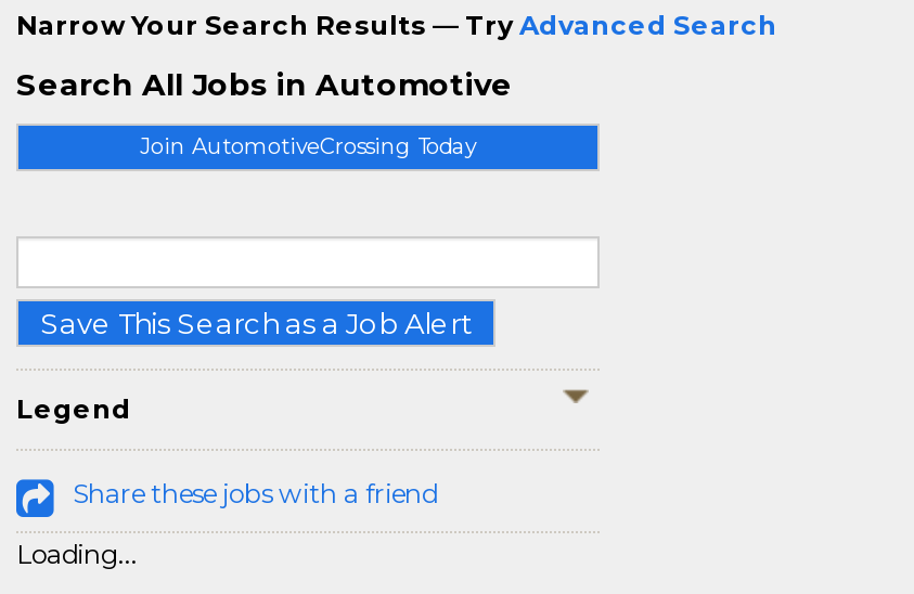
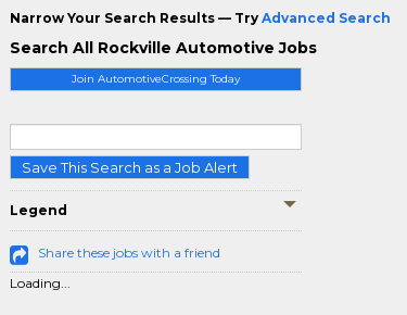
[16,65,513,104] Search All Jobs in Automotive -> [10,38,317,57] Search All Rockville Automotive Jobs

